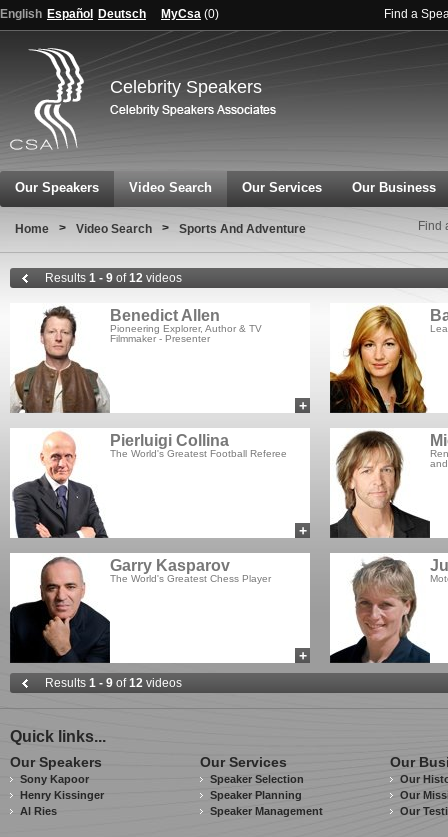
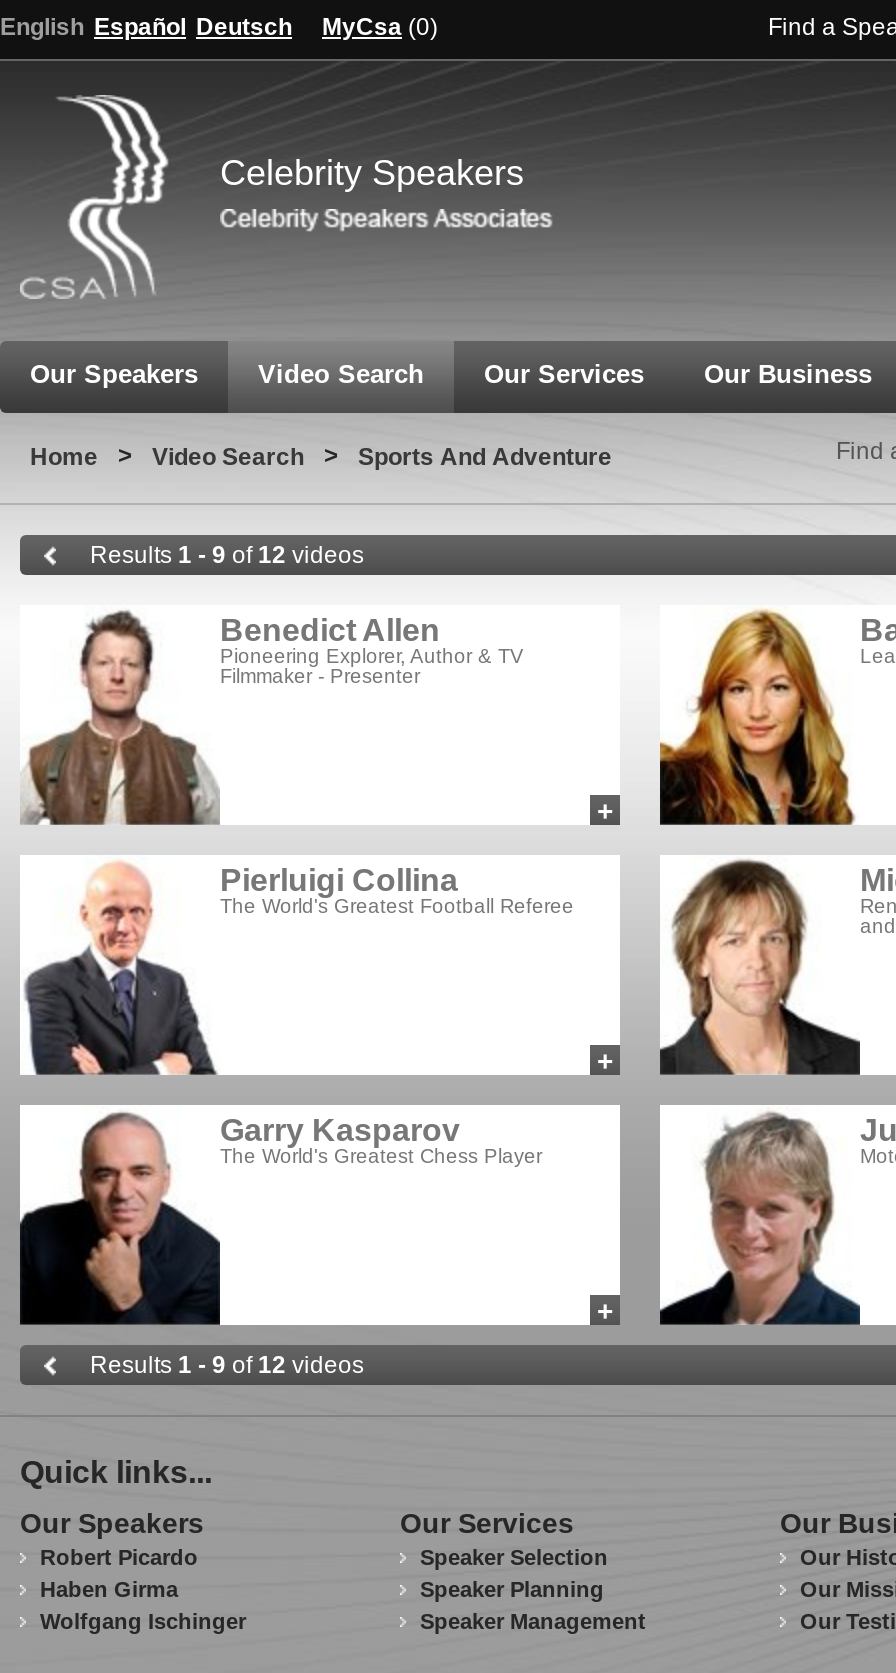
[20,773,104,817] Sony Kapoor | Henry Kissinger | Al Ries -> [40,1545,246,1633] Robert Picardo | Haben Girma | Wolfgang Ischinger

